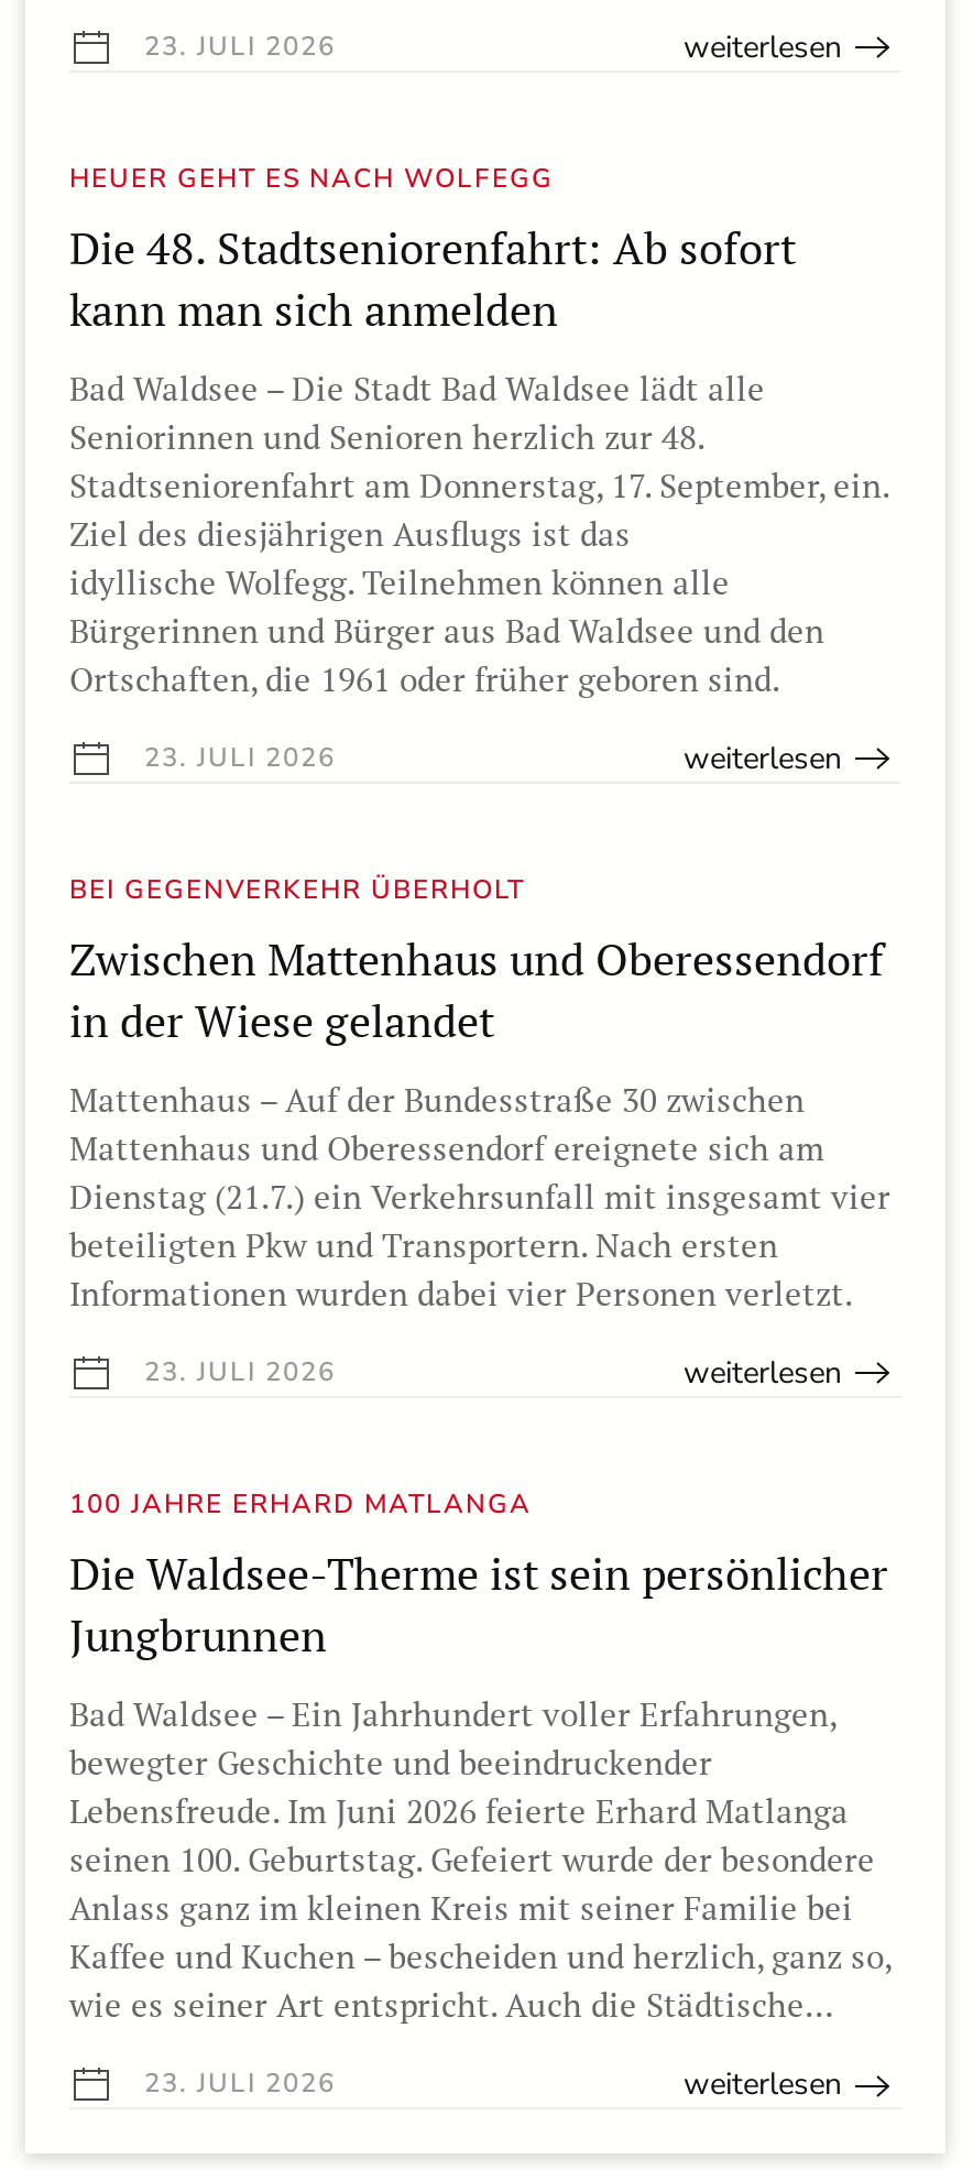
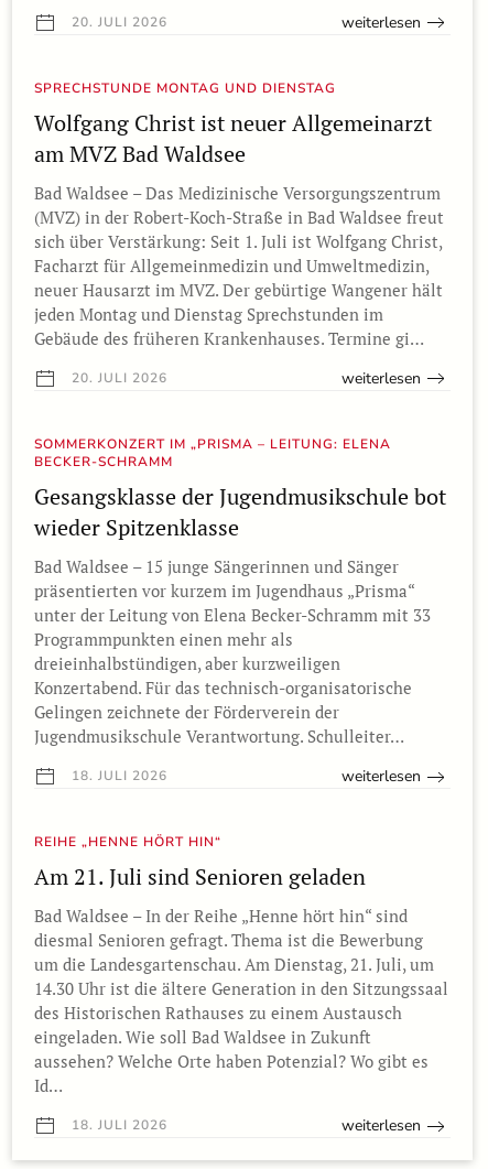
[135,28,336,63] 23. JULI 2026 -> [67,13,167,31] 20. JULI 2026
[69,160,888,700] HEUER GEHT ES NACH WOLFEGG | Die 48. Stadtseniorenfahrt: Ab sofort | kann man sich anmelden | Bad Waldsee – Die Stadt Bad Waldsee lädt alle | Seniorinnen und Senioren herzlich zur 48. | Stadtseniorenfahrt am Donnerstag, 17. September, ein. | Ziel des diesjährigen Ausflugs ist das | idyllische Wolfegg. Teilnehmen können alle | Bürgerinnen und Bürger aus Bad Waldsee und den | Ortschaften, die 1961 oder früher geboren sind. -> [34,79,444,349] SPRECHSTUNDE MONTAG UND DIENSTAG | Wolfgang Christ ist neuer Allgemeinarzt | am MVZ Bad Waldsee | Bad Waldsee – Das Medizinische Versorgungszentrum | (MVZ) in der Robert-Koch-Straße in Bad Waldsee freut | sich über Verstärkung: Seit 1. Juli ist Wolfgang Christ, | Facharzt für Allgemeinmedizin und Umweltmedizin, | neuer Hausarzt im MVZ. Der gebürtige Wangener hält | jeden Montag und Dienstag Sprechstunden im | Gebäude des früheren Krankenhauses. Termine gi…
[135,739,336,775] 23. JULI 2026 -> [67,369,167,387] 20. JULI 2026
[69,872,890,1314] BEI GEGENVERKEHR ÜBERHOLT | Zwischen Mattenhaus und Oberessendorf | in der Wiese gelandet | Mattenhaus – Auf der Bundesstraße 30 zwischen | Mattenhaus und Oberessendorf ereignete sich am | Dienstag (21.7.) ein Verkehrsunfall mit insgesamt vier | beteiligten Pkw und Transportern. Nach ersten | Informationen wurden dabei vier Personen verletzt. -> [34,435,446,747] SOMMERKONZERT IM „PRISMA – LEITUNG: ELENA | BECKER-SCHRAMM | Gesangsklasse der Jugendmusikschule bot | wieder Spitzenklasse | Bad Waldsee – 15 junge Sängerinnen und Sänger | präsentierten vor kurzem im Jugendhaus „Prisma“ | unter der Leitung von Elena Becker-Schramm mit 33 | Programmpunkten einen mehr als | dreieinhalbstündigen, aber kurzweiligen | Konzertabend. Für das technisch-organisatorische | Gelingen zeichnete der Förderverein der | Jugendmusikschule Verantwortung. Schulleiter…
[135,1354,336,1389] 23. JULI 2026 -> [67,767,167,784] 18. JULI 2026
[69,1486,890,2026] 100 JAHRE ERHARD MATLANGA | Die Waldsee-Therme ist sein persönlicher | Jungbrunnen | Bad Waldsee – Ein Jahrhundert voller Erfahrungen, | bewegter Geschichte und beeindruckender | Lebensfreude. Im Juni 2026 feierte Erhard Matlanga | seinen 100. Geburtstag. Gefeiert wurde der besondere | Anlass ganz im kleinen Kreis mit seiner Familie bei | Kaffee und Kuchen – bescheiden und herzlich, ganz so, | wie es seiner Art entspricht. Auch die Städtische… -> [34,833,448,1096] REIHE „HENNE HÖRT HIN“ | Am 21. Juli sind Senioren geladen | Bad Waldsee – In der Reihe „Henne hört hin“ sind | diesmal Senioren gefragt. Thema ist die Bewerbung | um die Landesgartenschau. Am Dienstag, 21. Juli, um | 14.30 Uhr ist die ältere Generation in den Sitzungssaal | des Historischen Rathauses zu einem Austausch | eingeladen. Wie soll Bad Waldsee in Zukunft | aussehen? Welche Orte haben Potenzial? Wo gibt es | Id…
[135,2065,336,2101] 23. JULI 2026 -> [67,1116,167,1134] 18. JULI 2026

